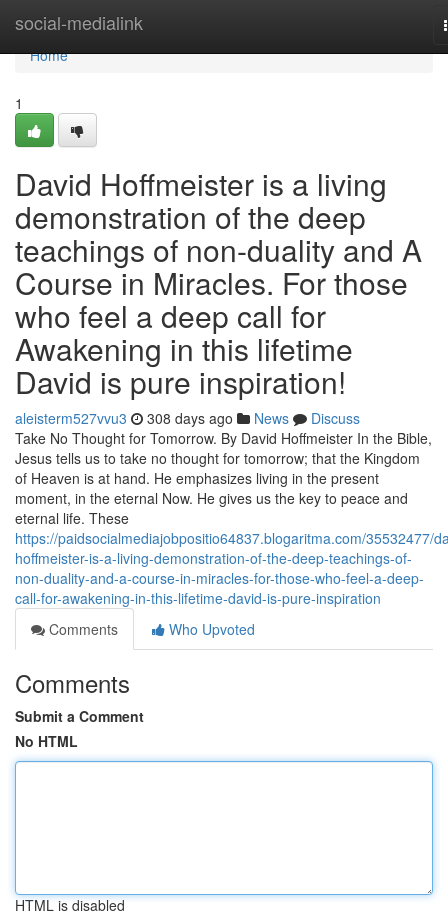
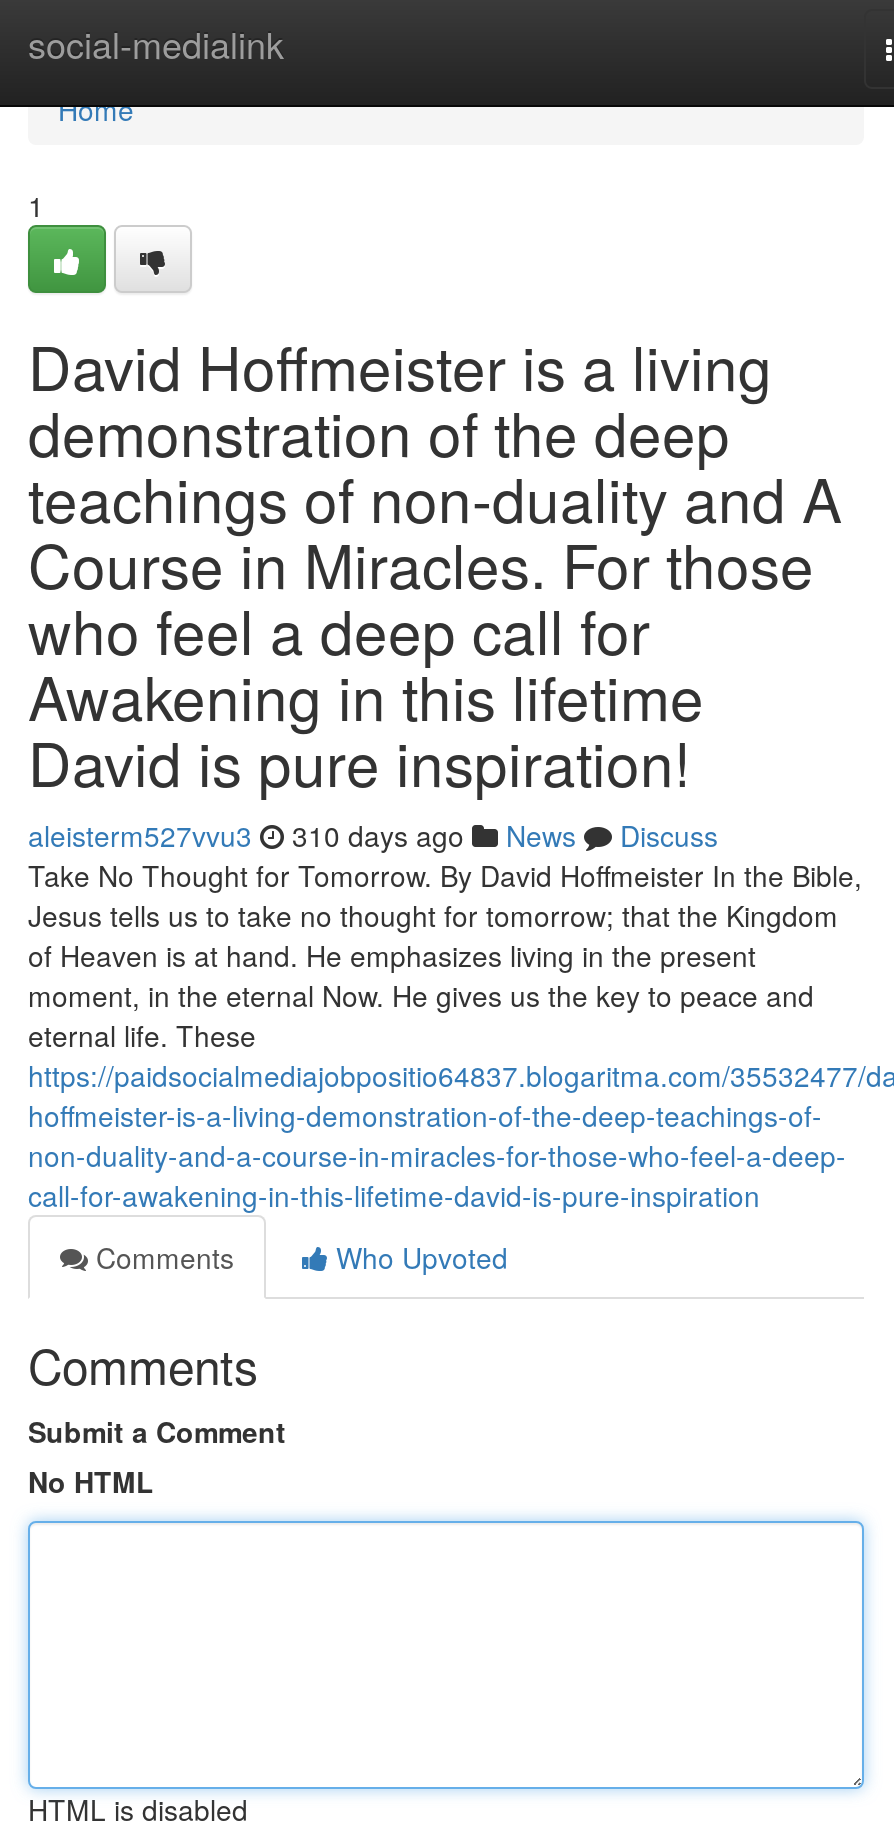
[15,408,360,428] aleisterm527vvu3 308 days ago News Discuss -> [28,815,718,855] aleisterm527vvu3 310 days ago News Discuss

